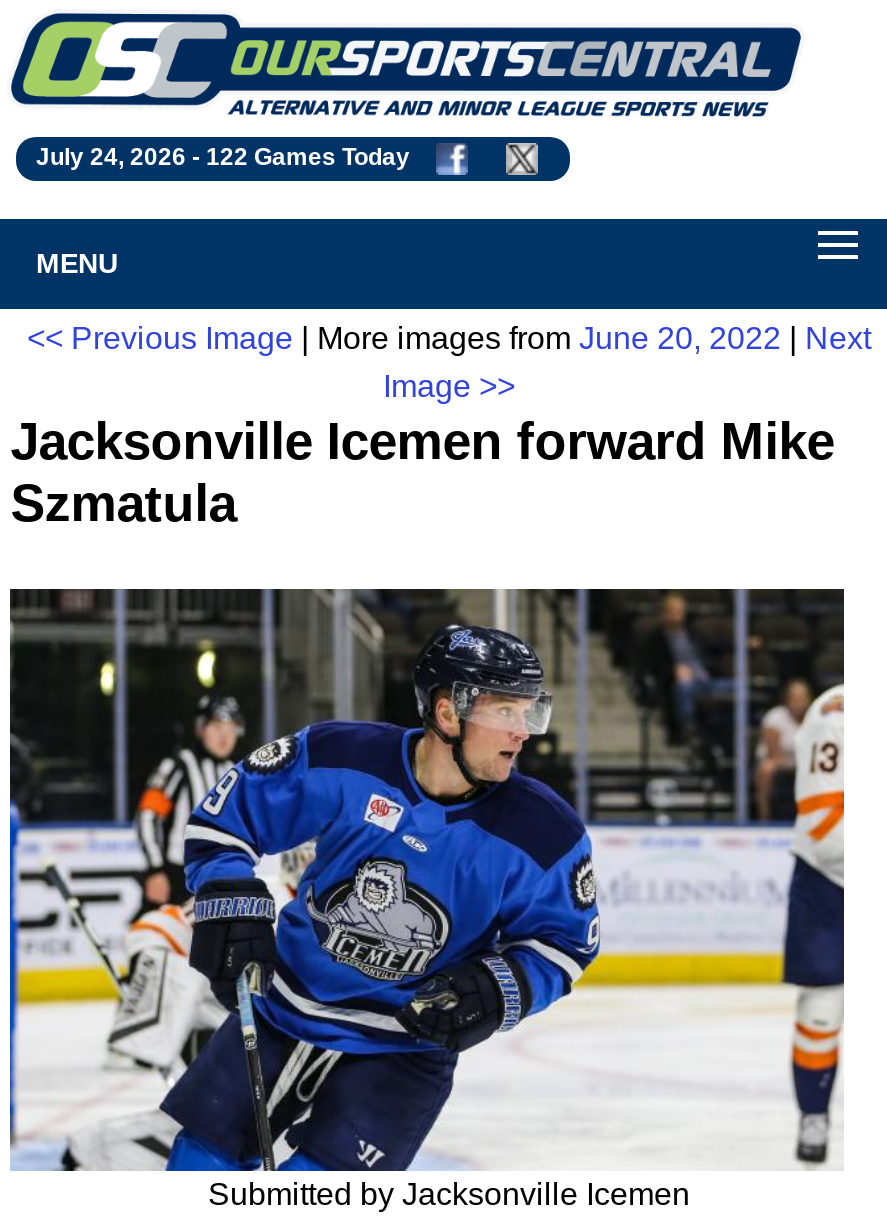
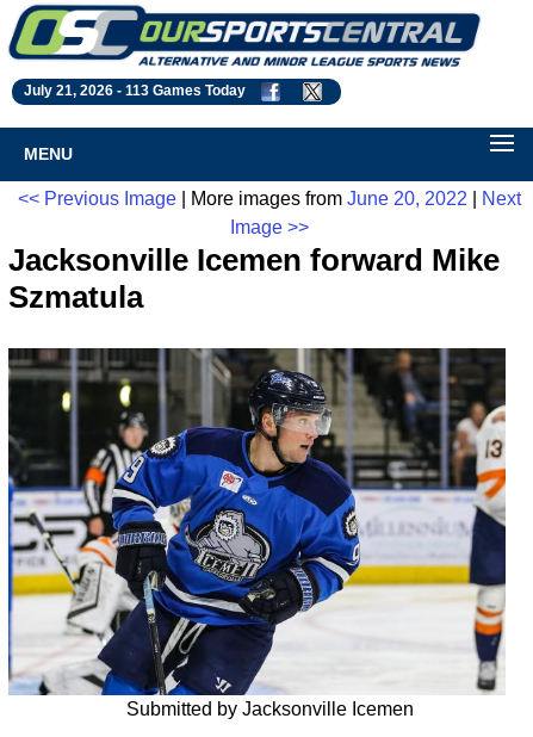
[36,143,410,171] July 24, 2026 - 122 Games Today -> [24,82,246,99] July 21, 2026 - 113 Games Today

